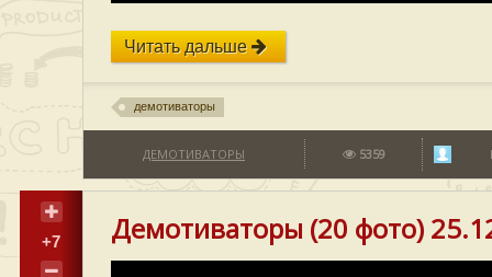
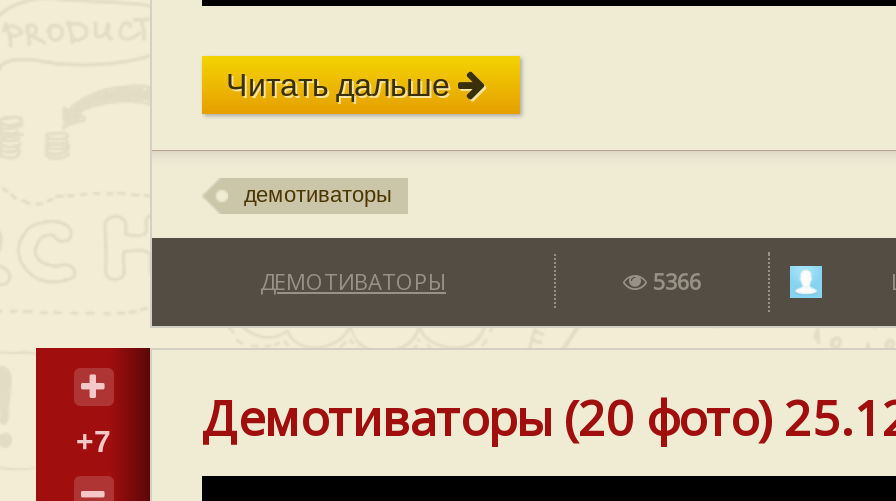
[355,146,385,162] 5359 -> [647,266,701,296] 5366

